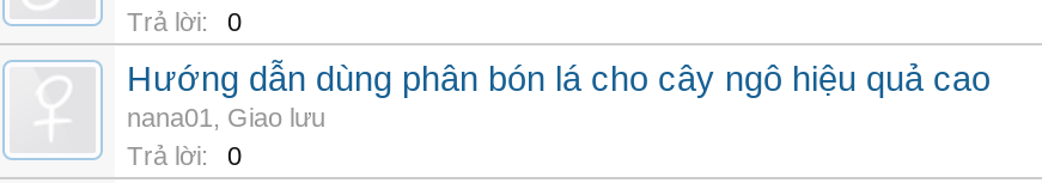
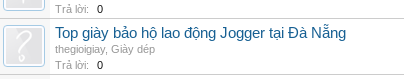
[127,60,991,132] Hướng dẫn dùng phân bón lá cho cây ngô hiệu quả cao | nana01, Giao lưu -> [55,25,346,55] Top giày bảo hộ lao động Jogger tại Đà Nẵng | thegioigiay, Giày dép

